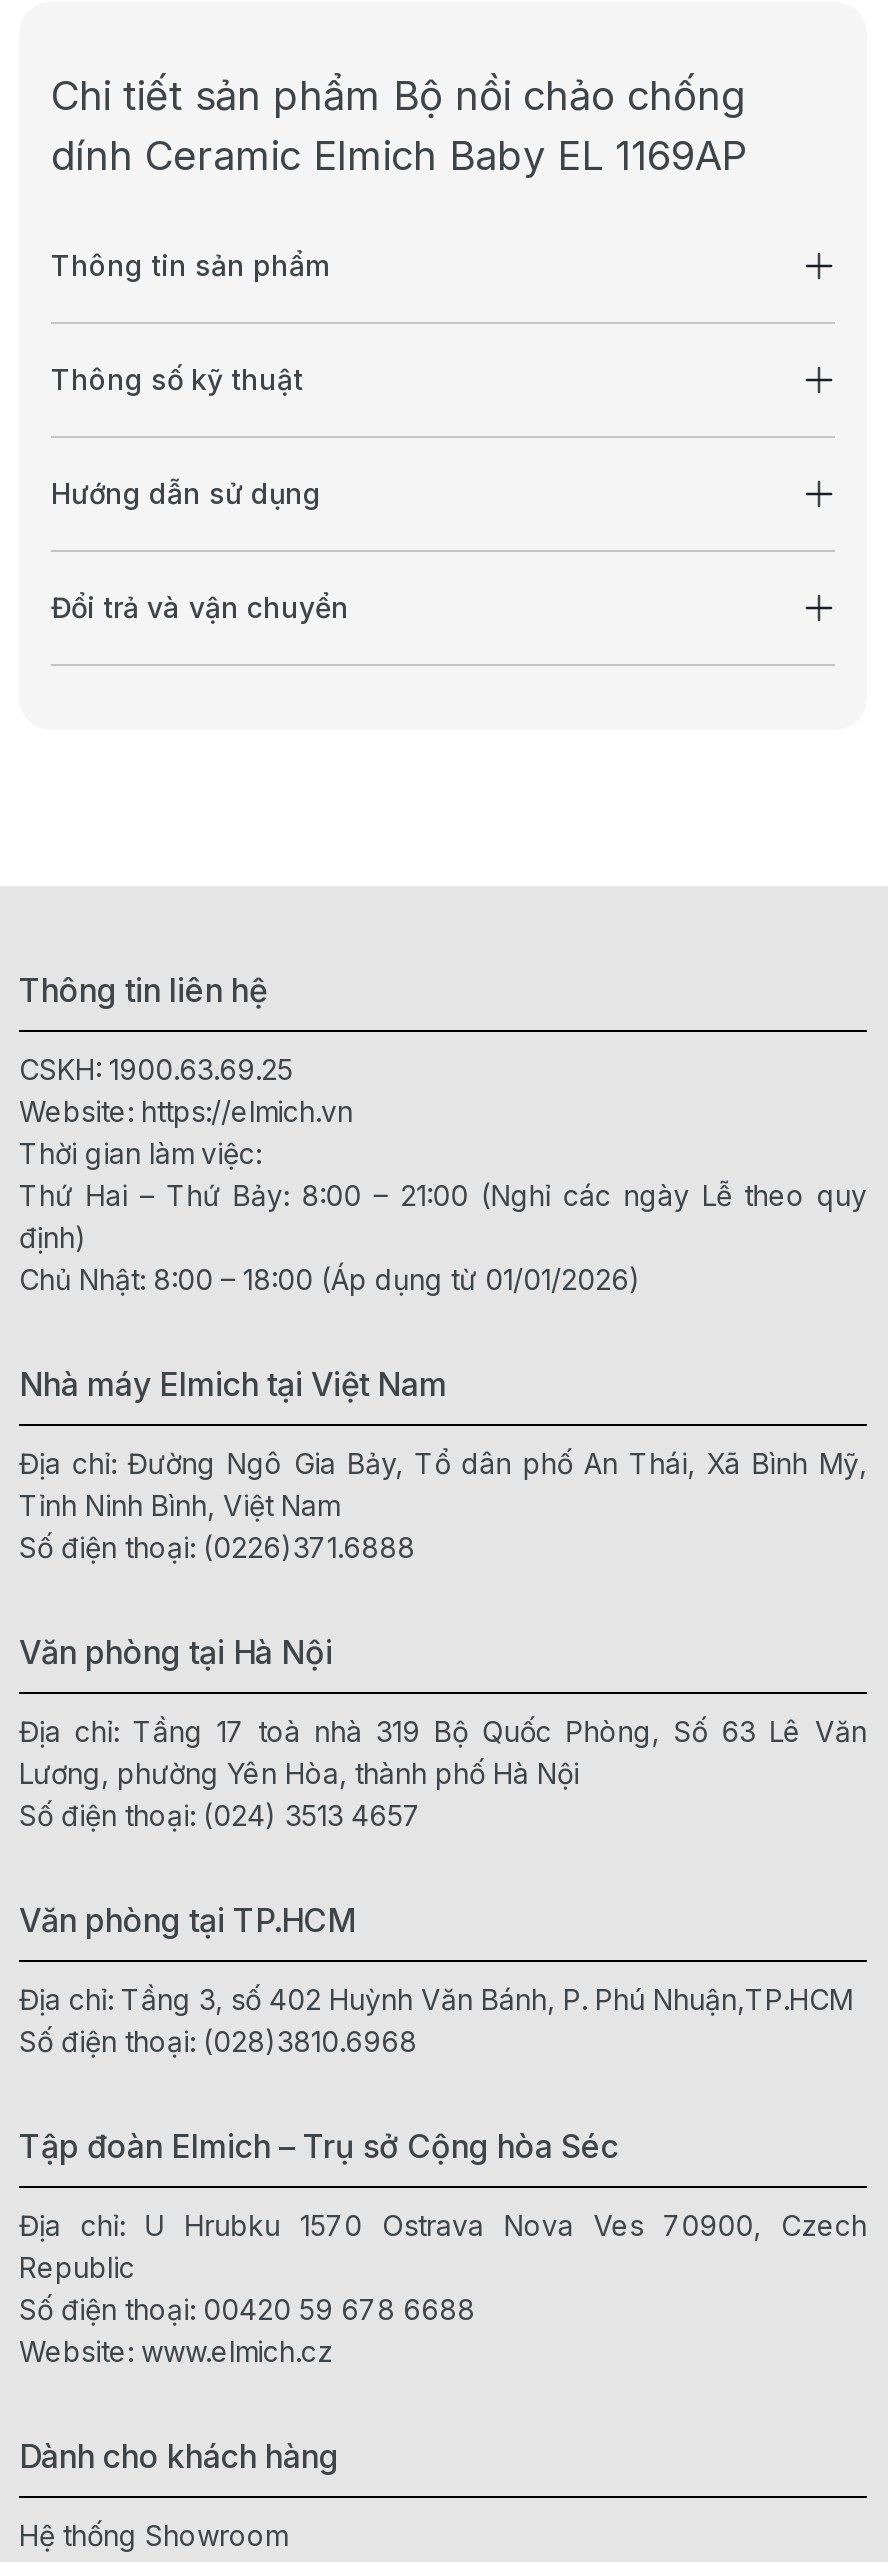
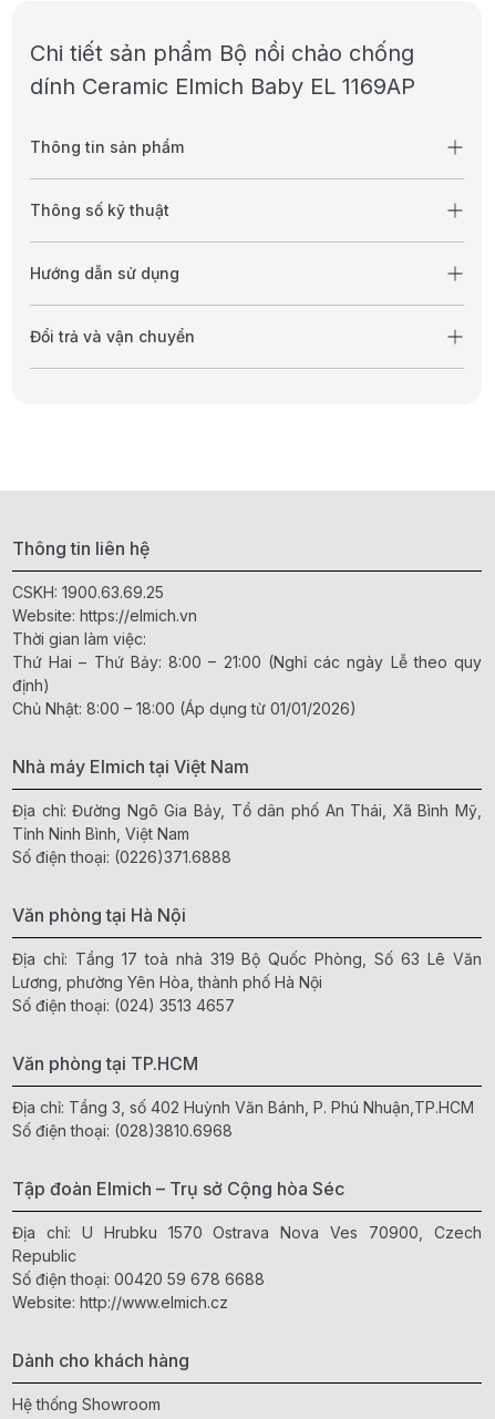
[19,2334,333,2368] Website: www.elmich.cz -> [12,1293,228,1312] Website: http://www.elmich.cz

